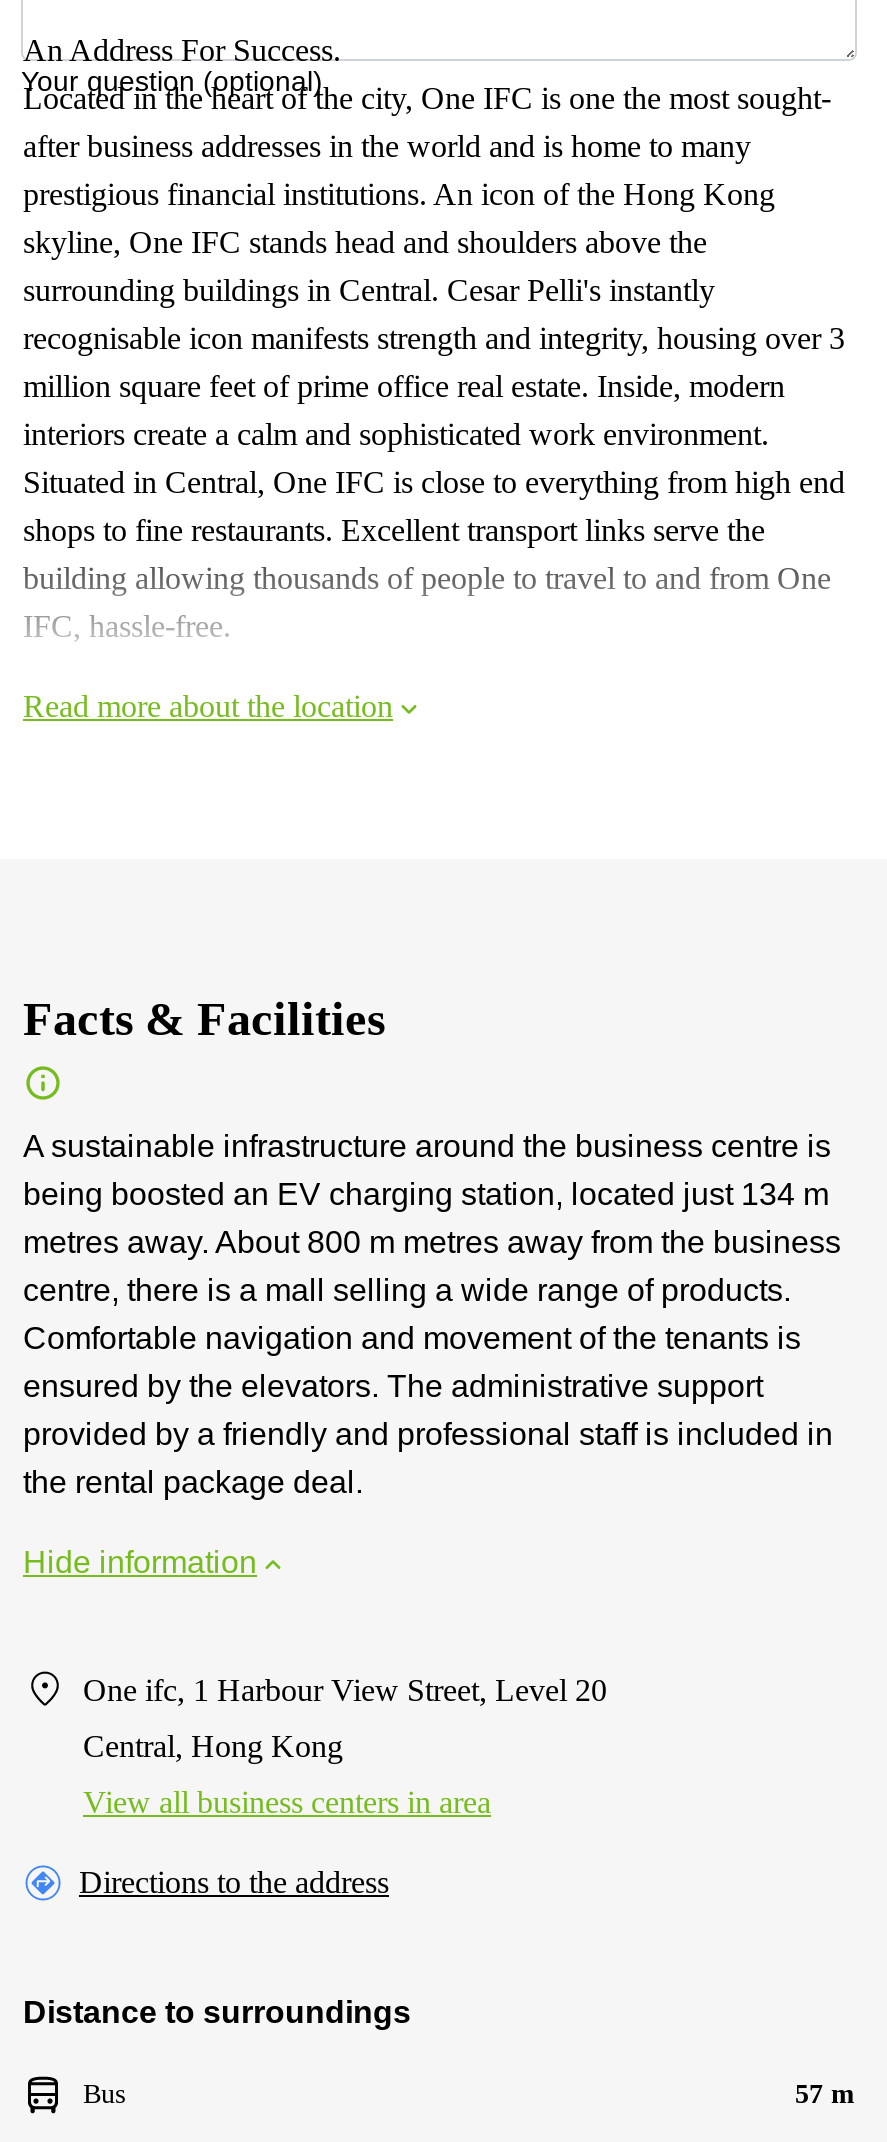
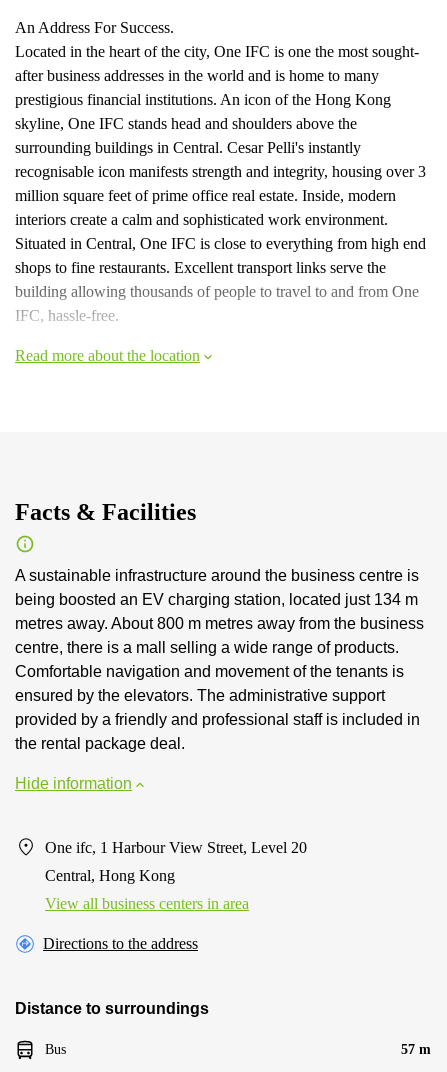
[21,65,323,97] Your question (optional) -> none

